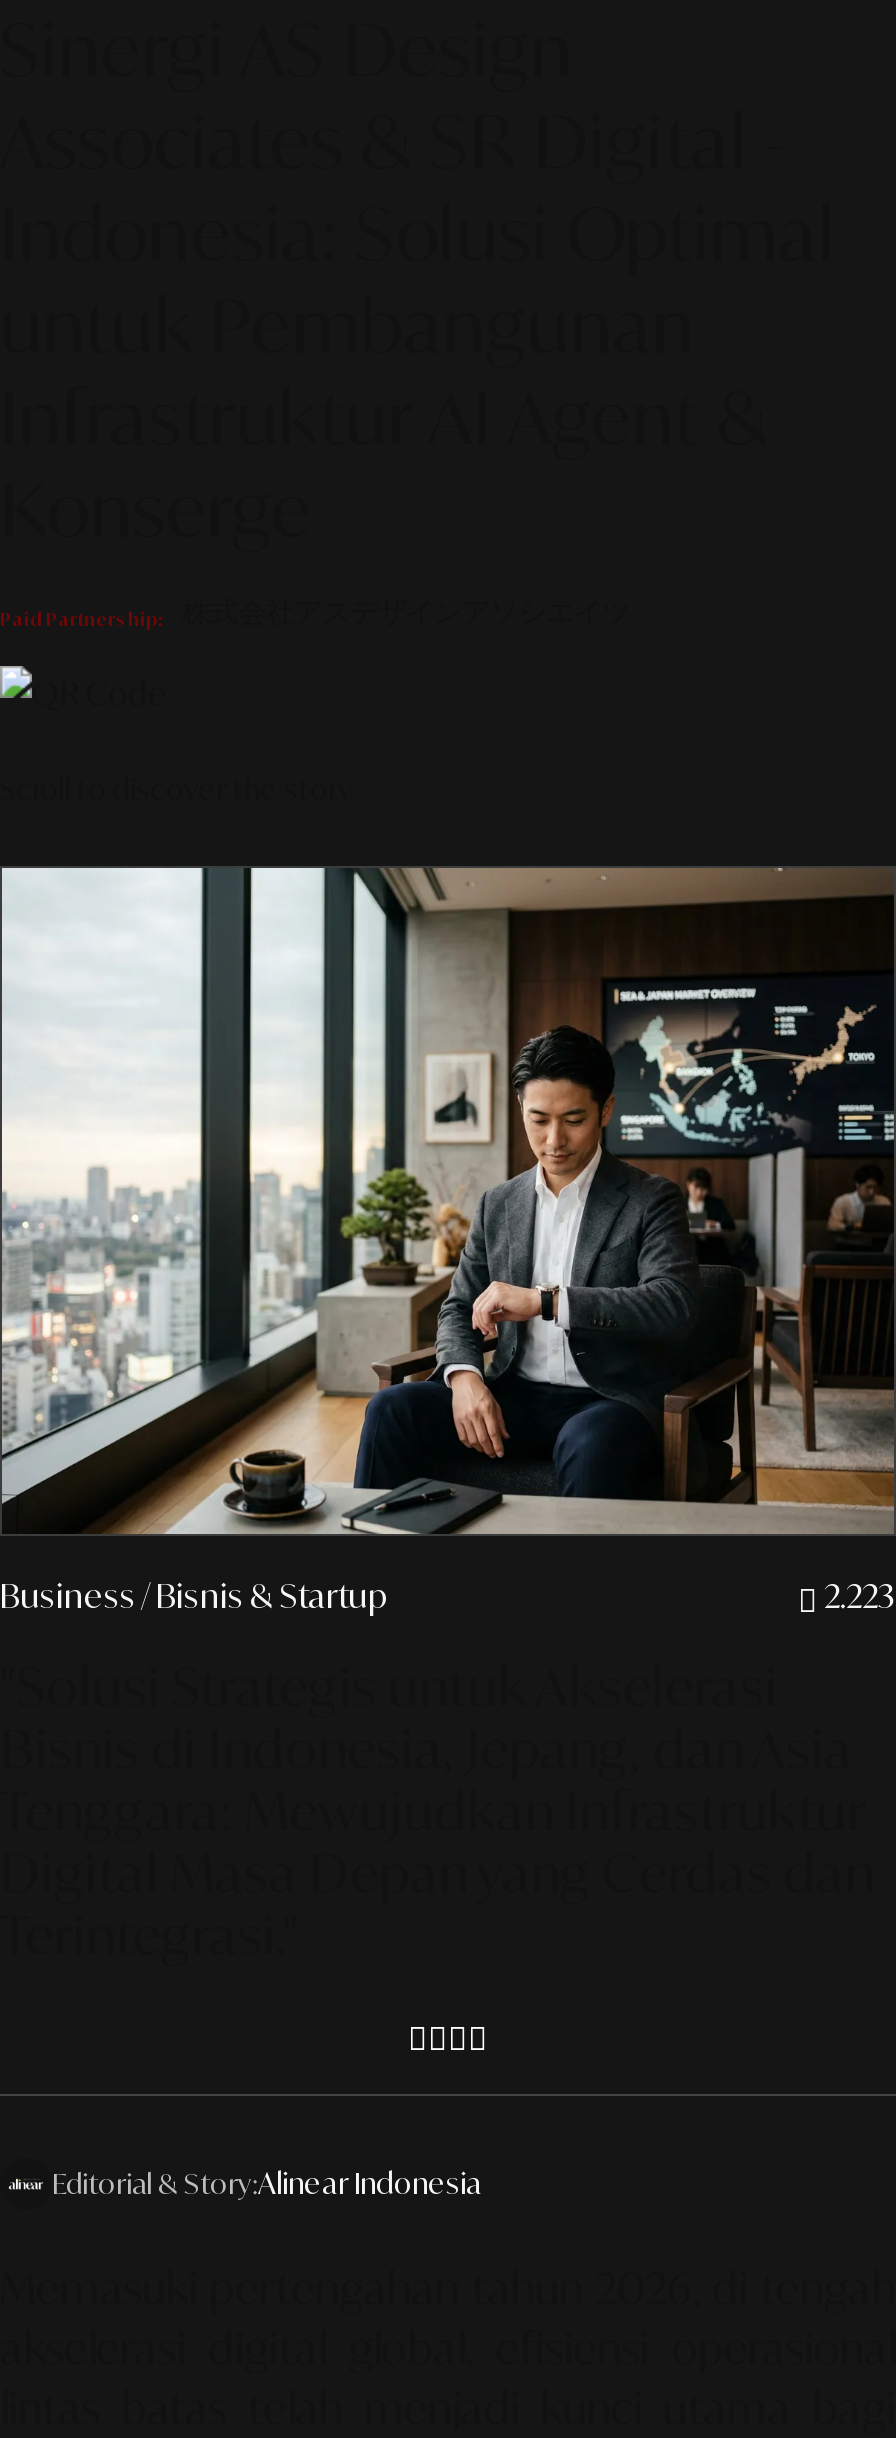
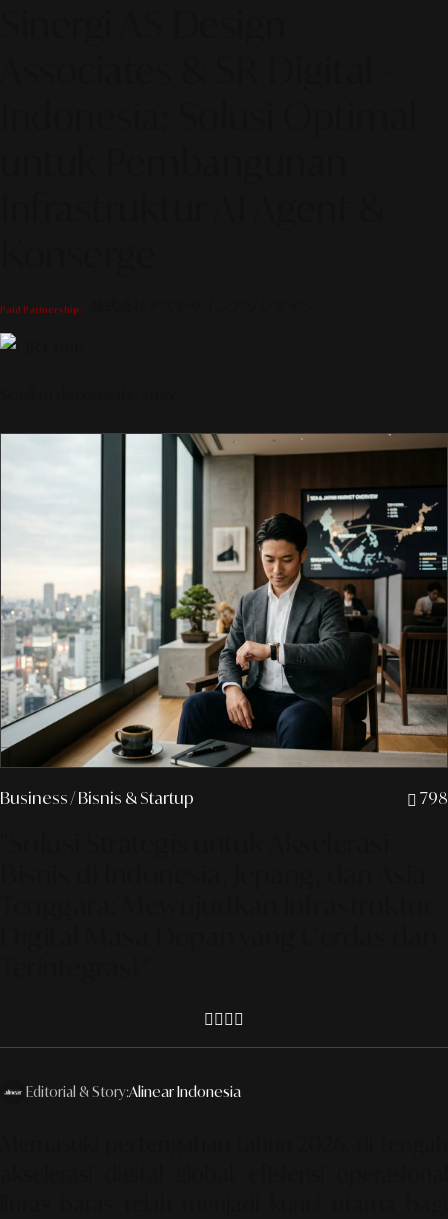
[818,1576,896,1616] 2.223 -> [417,788,448,808] 798

